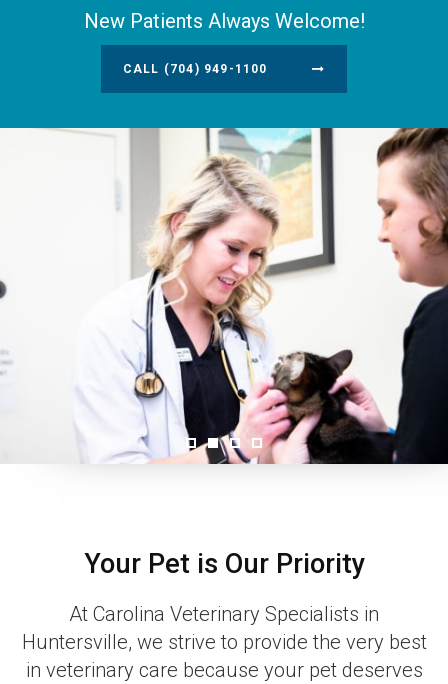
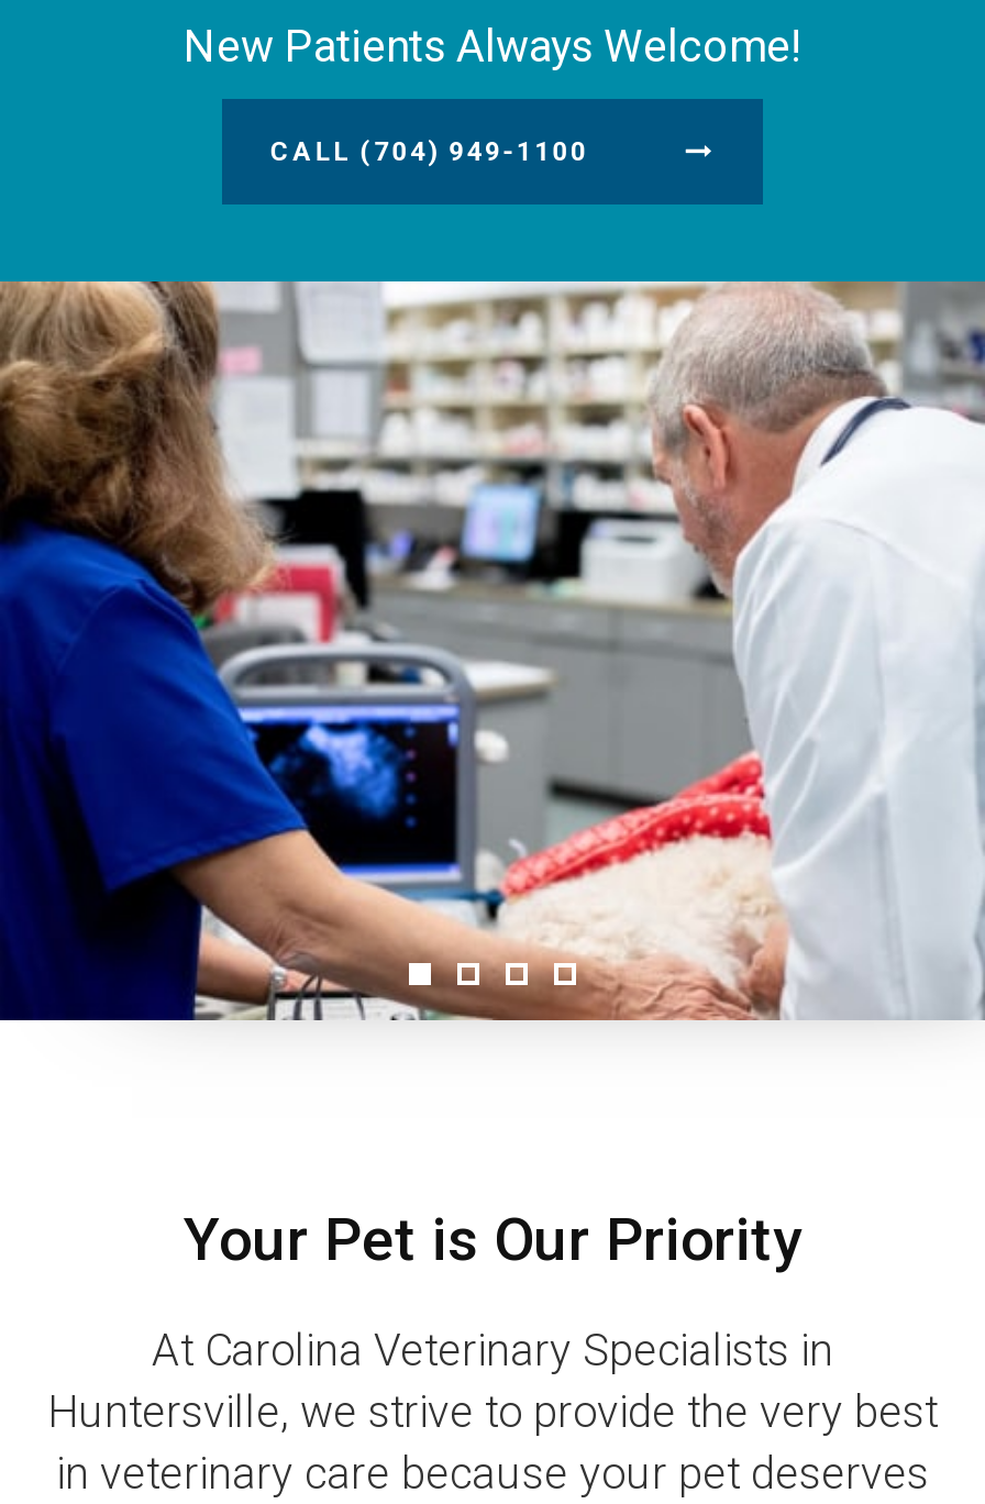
[3,127,445,465] [image] -> [7,279,978,1022] [image]

